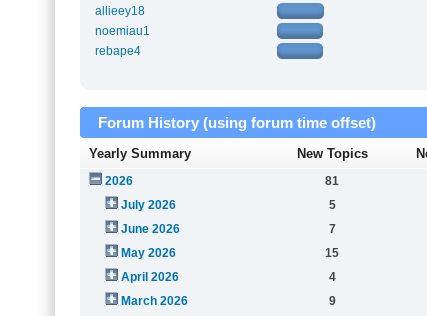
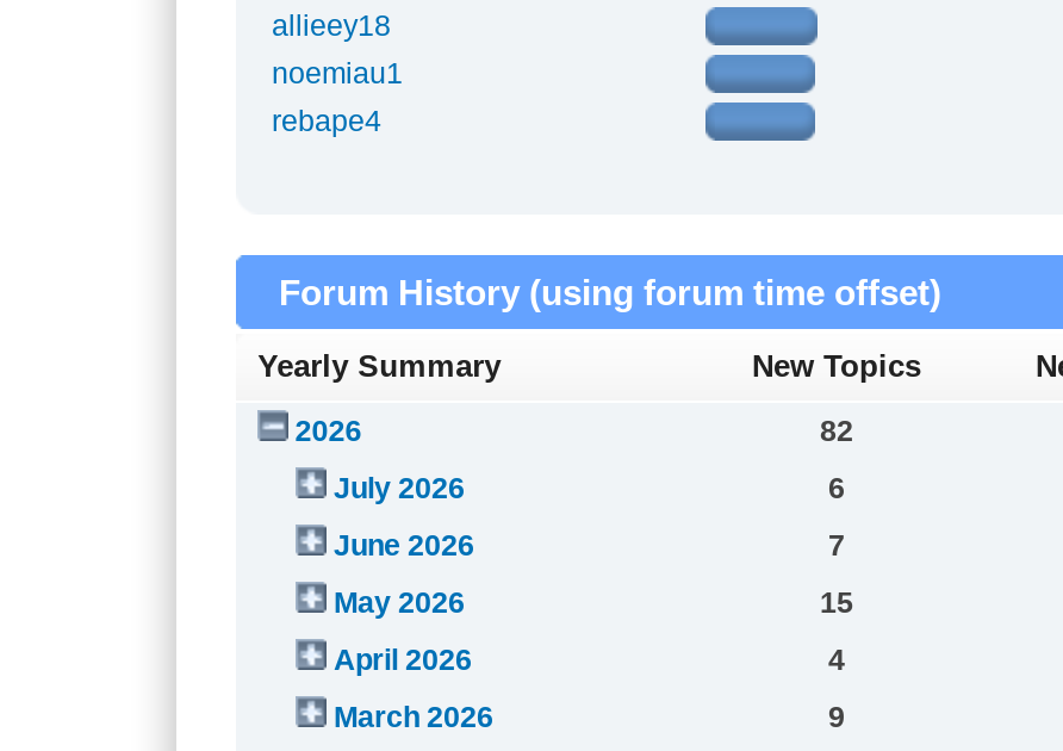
[325,174,339,188] 81 -> [820,414,853,447] 82
[328,198,335,212] 5 -> [828,471,845,504] 6

